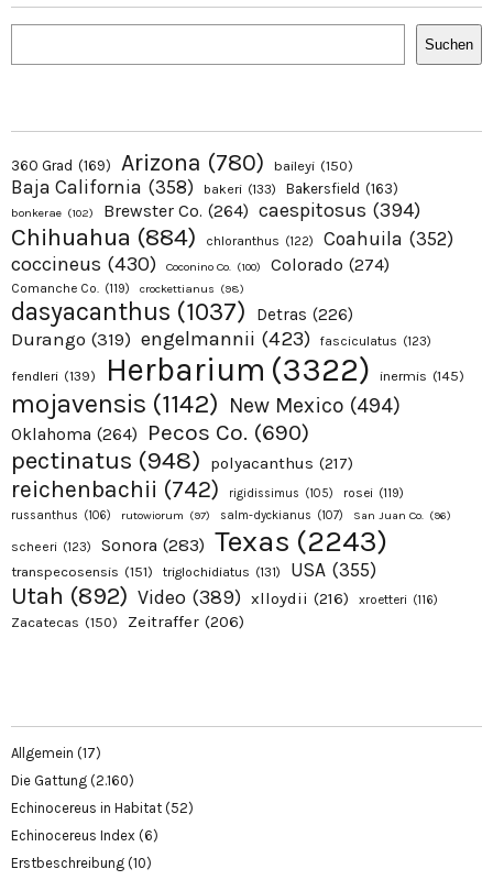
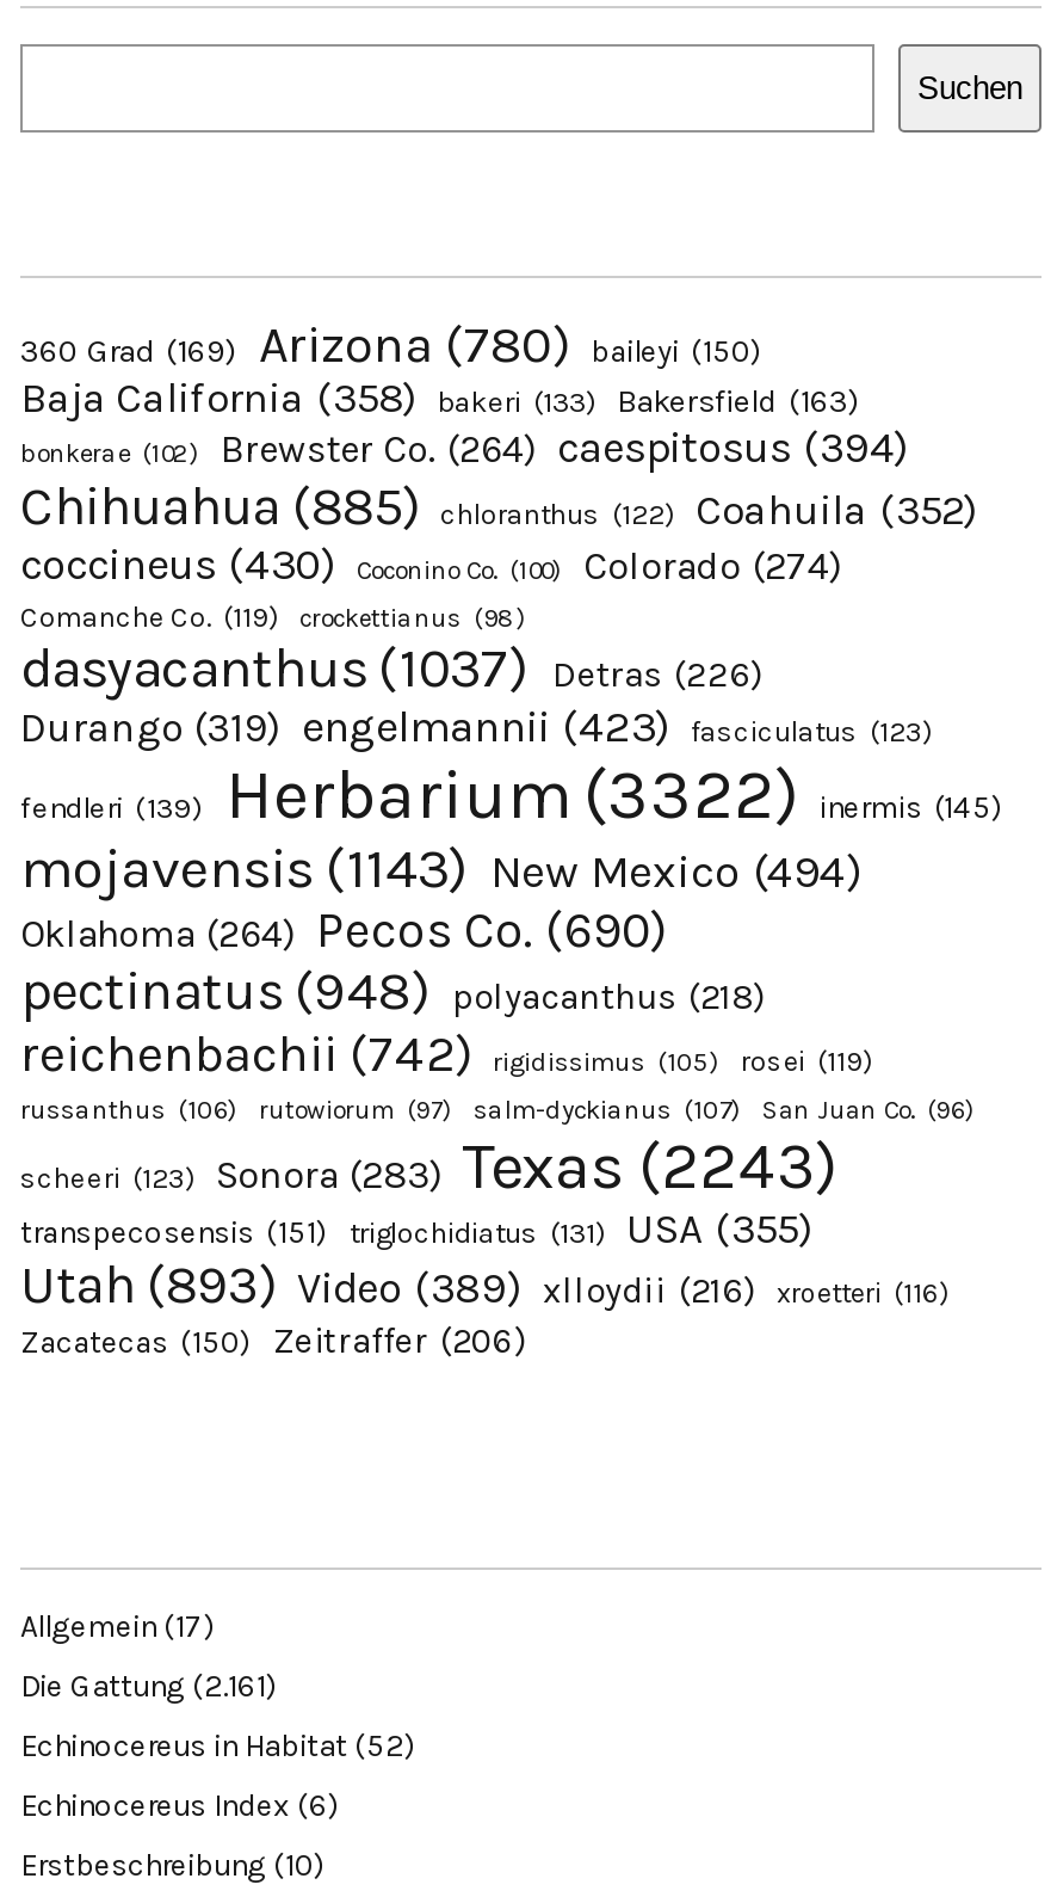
[11,223,453,252] Chihuahua (884) chloranthus (122) Coahuila (352) -> [20,475,977,539] Chihuahua (885) chloranthus (122) Coahuila (352)
[11,389,401,420] mojavensis (1142) New Mexico (494) -> [20,835,863,902] mojavensis (1143) New Mexico (494)
[11,446,353,476] pectinatus (948) polyacanthus (217) -> [20,960,765,1024] pectinatus (948) polyacanthus (218)
[11,581,349,611] Utah (892) Video (389) xlloydii (216) -> [20,1253,755,1318] Utah (893) Video (389) xlloydii (216)
[11,773,134,789] Die Gattung (2.160) -> [20,1669,278,1705] Die Gattung (2.161)

